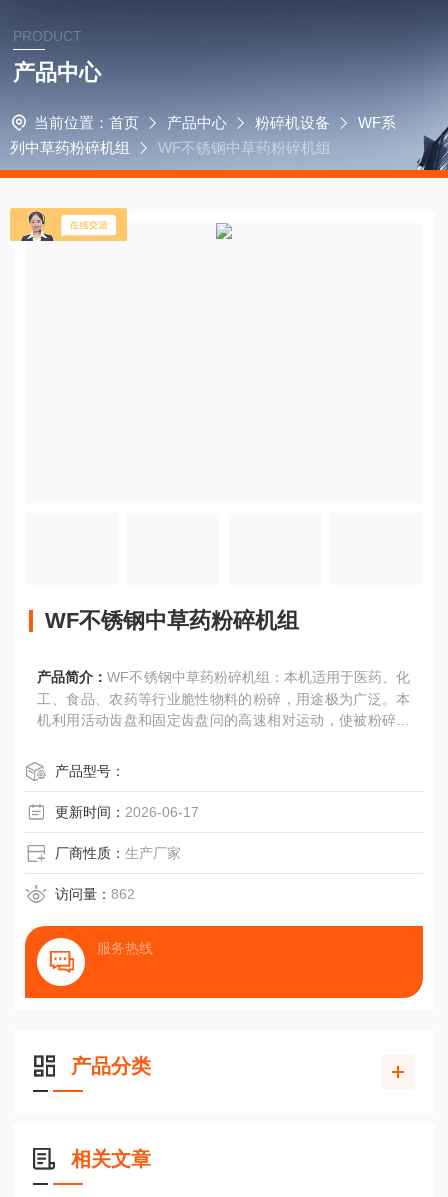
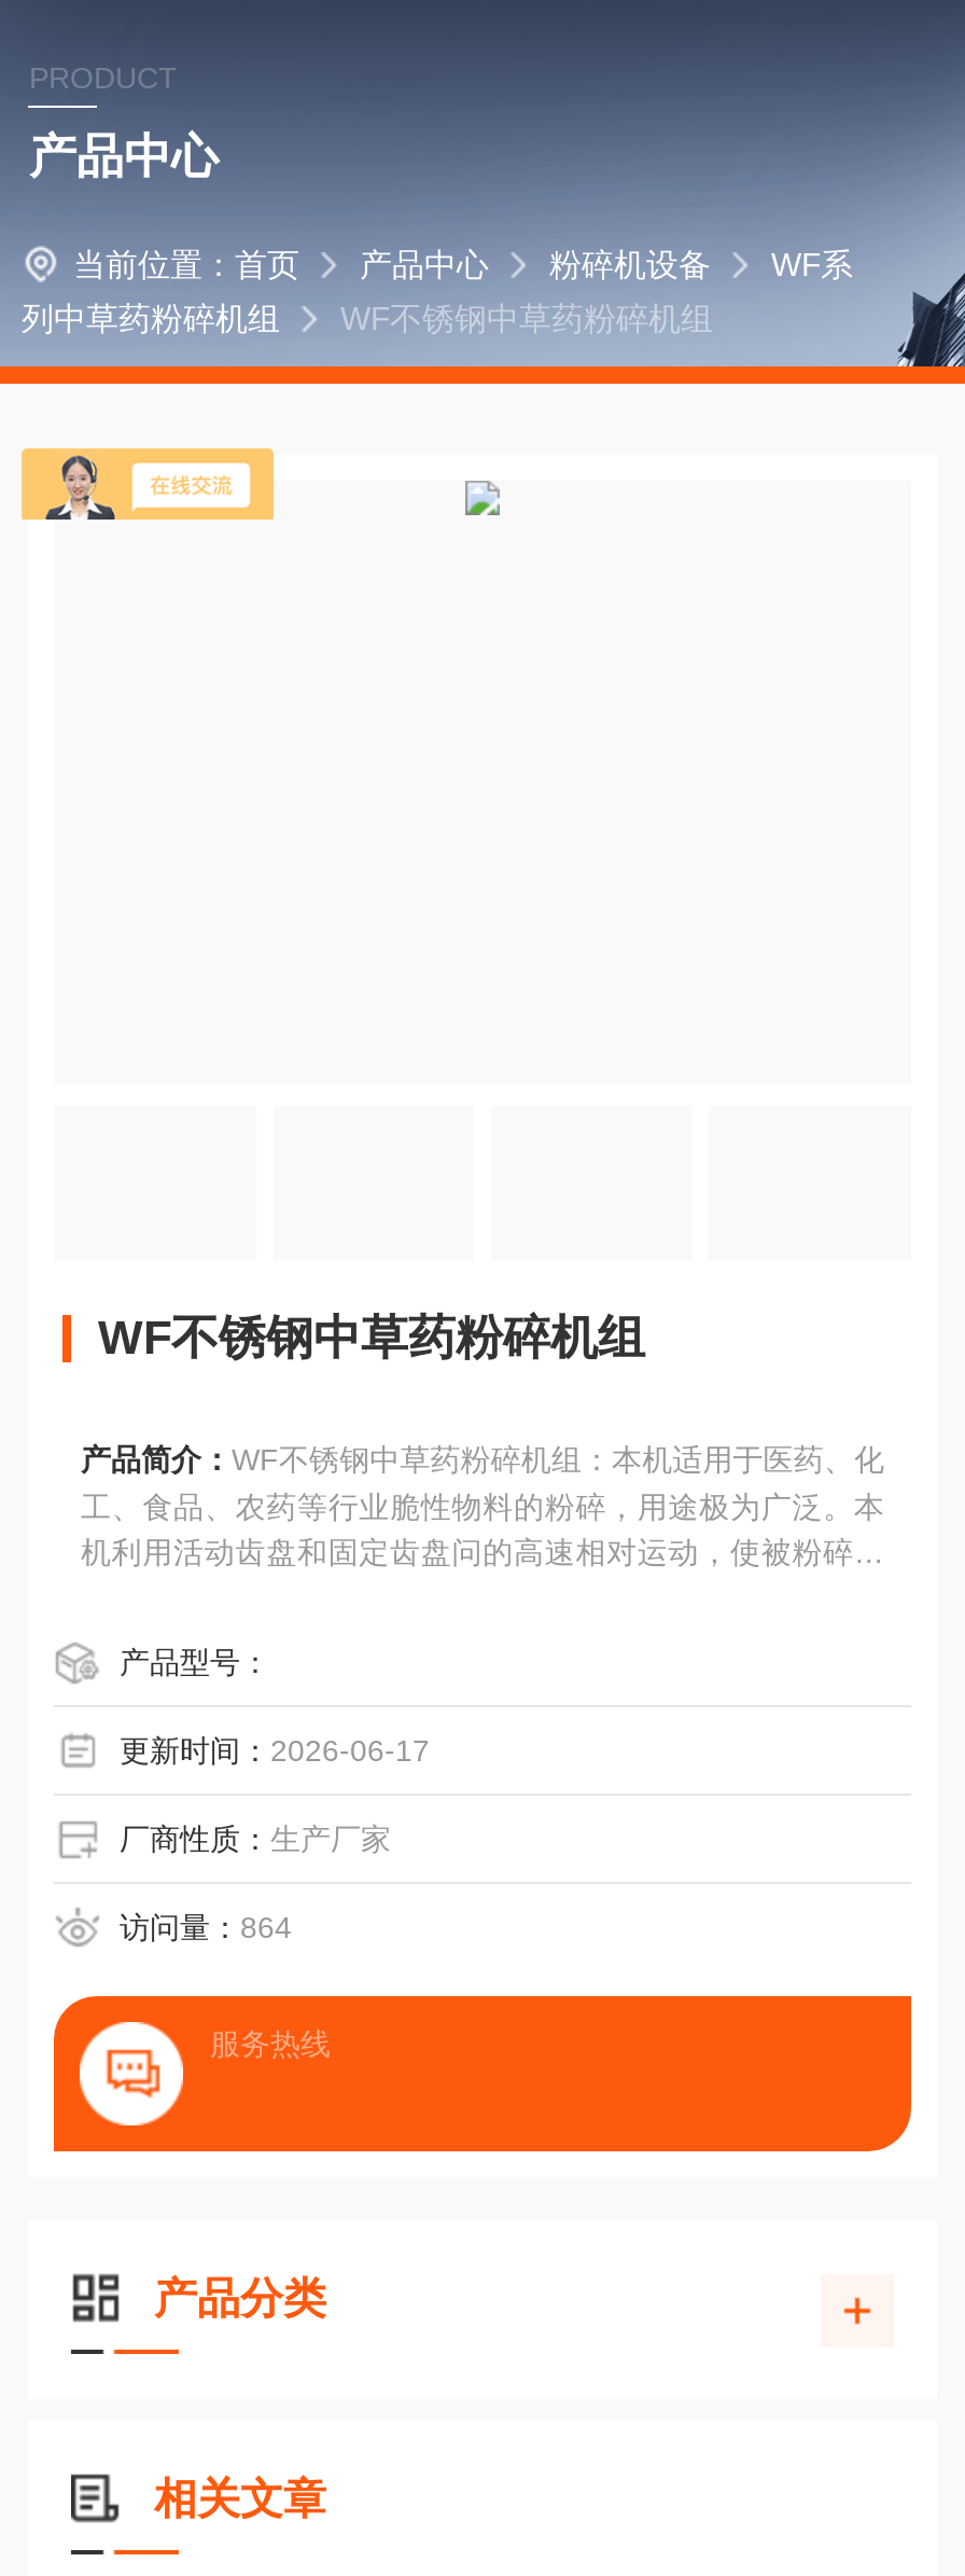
[55,886,135,902] 访问量：862 -> [119,1910,292,1944] 访问量：864

